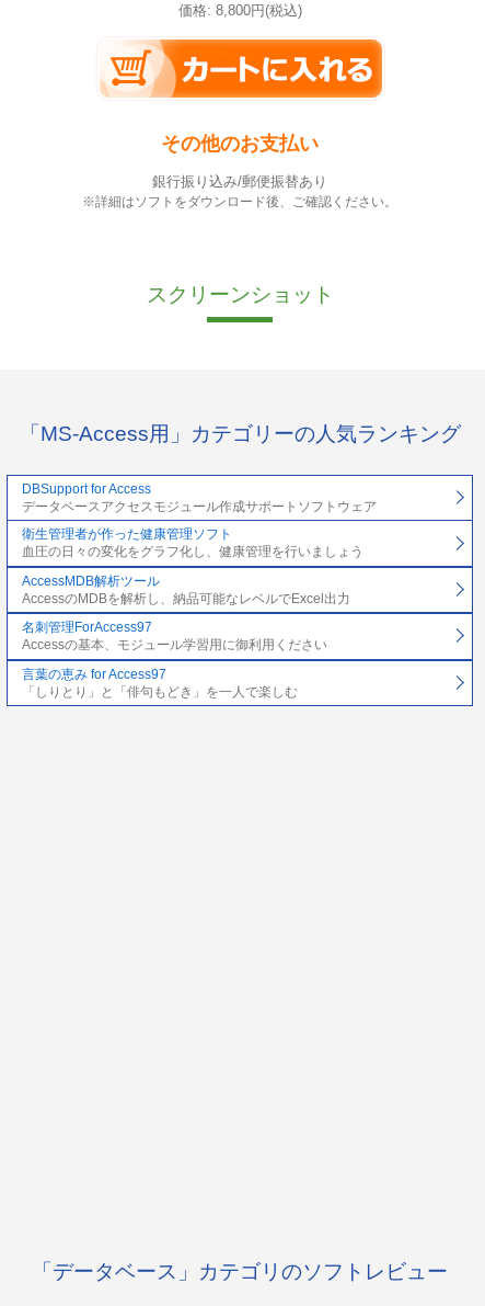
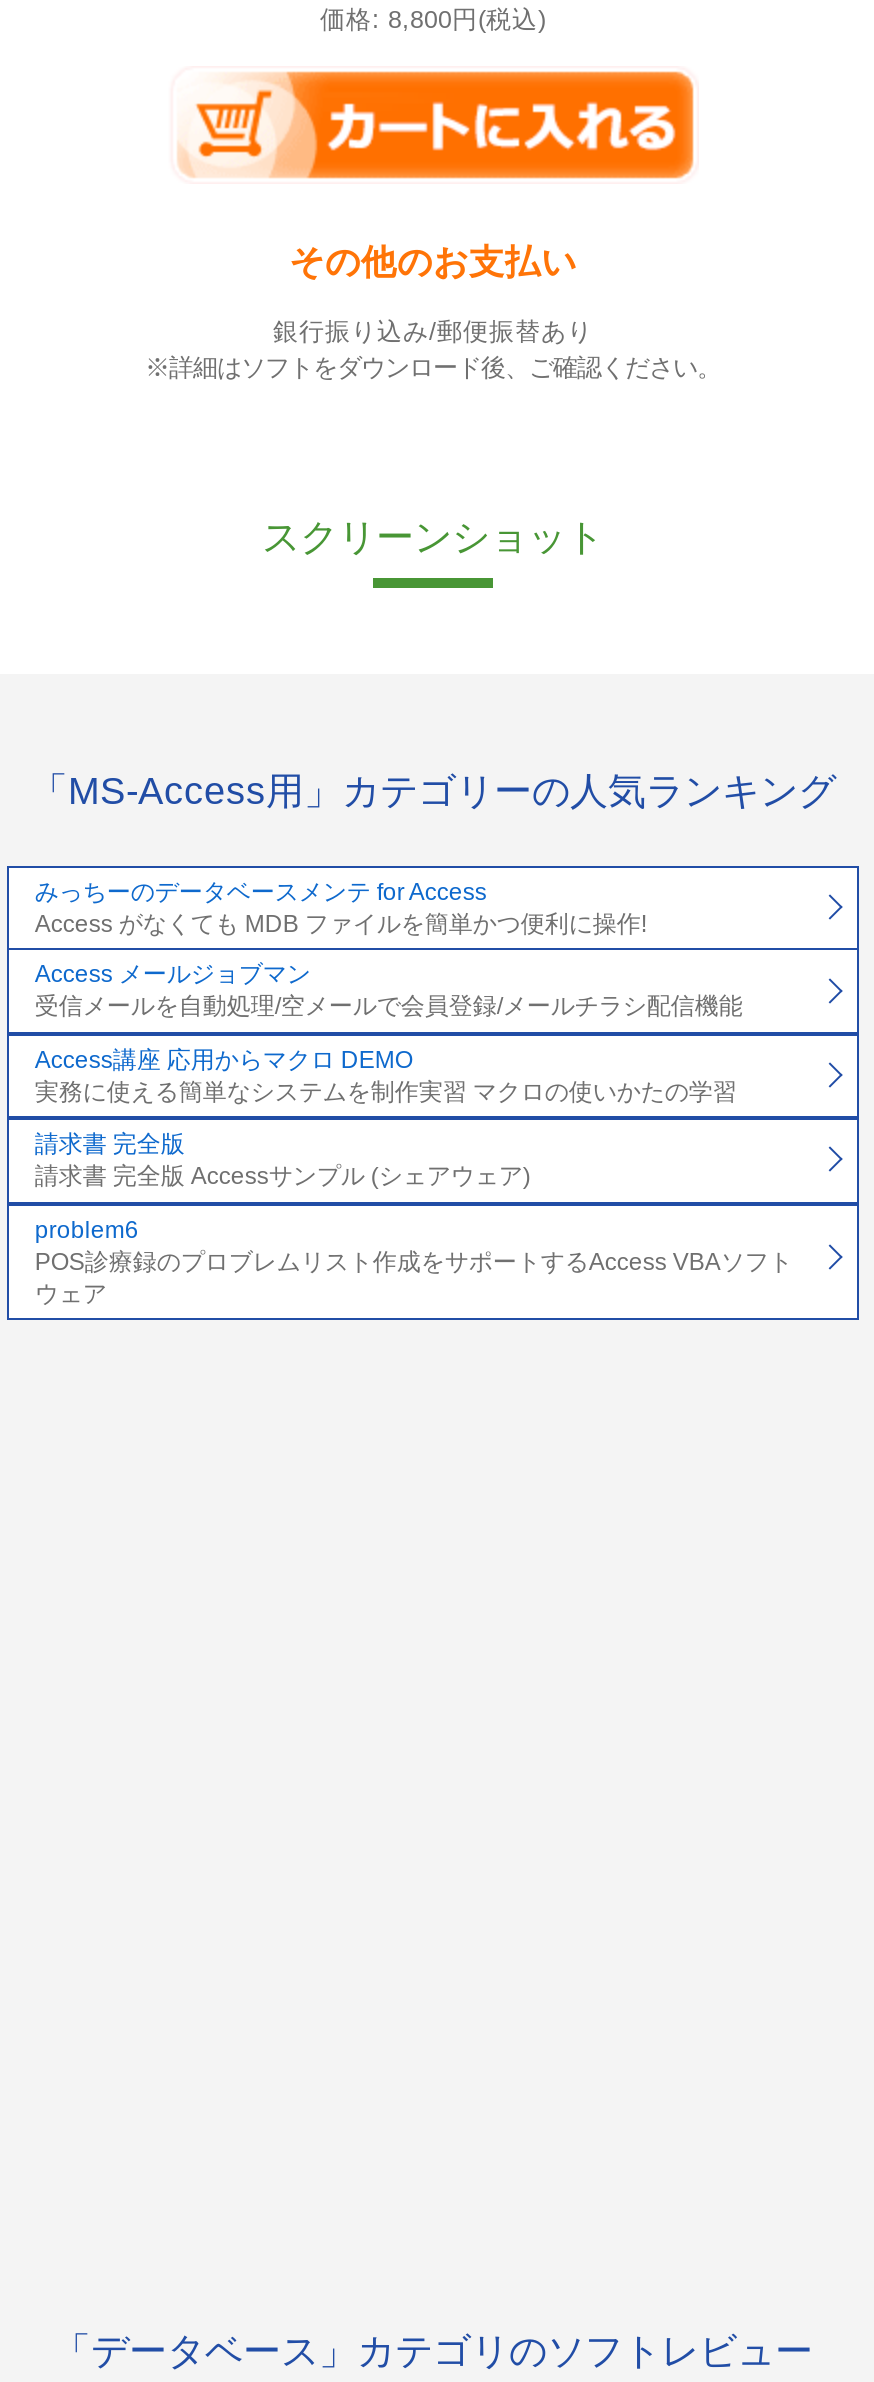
[22,481,377,514] DBSupport for Access | データベースアクセスモジュール作成サポートソフトウェア -> [35,878,647,938] みっちーのデータベースメンテ for Access | Access がなくても MDB ファイルを簡単かつ便利に操作!
[22,527,363,560] 衛生管理者が作った健康管理ソフト | 血圧の日々の変化をグラフ化し、健康管理を行いましょう -> [35,961,743,1021] Access メールジョブマン | 受信メールを自動処理/空メールで会員登録/メールチラシ配信機能
[22,573,350,606] AccessMDB解析ツール | AccessのMDBを解析し、納品可能なレベルでExcel出力 -> [35,1046,737,1106] Access講座 応用からマクロ DEMO | 実務に使える簡単なシステムを制作実習 マクロの使いかたの学習
[22,620,327,653] 名刺管理ForAccess97 | Accessの基本、モジュール学習用に御利用ください -> [35,1131,531,1191] 請求書 完全版 | 請求書 完全版 Accessサンプル (シェアウェア)
[22,666,298,699] 言葉の恵み for Access97 | 「しりとり」と「俳句もどき」を一人で楽しむ -> [35,1216,793,1308] problem6 | POS診療録のプロブレムリスト作成をサポートするAccess VBAソフト | ウェア

